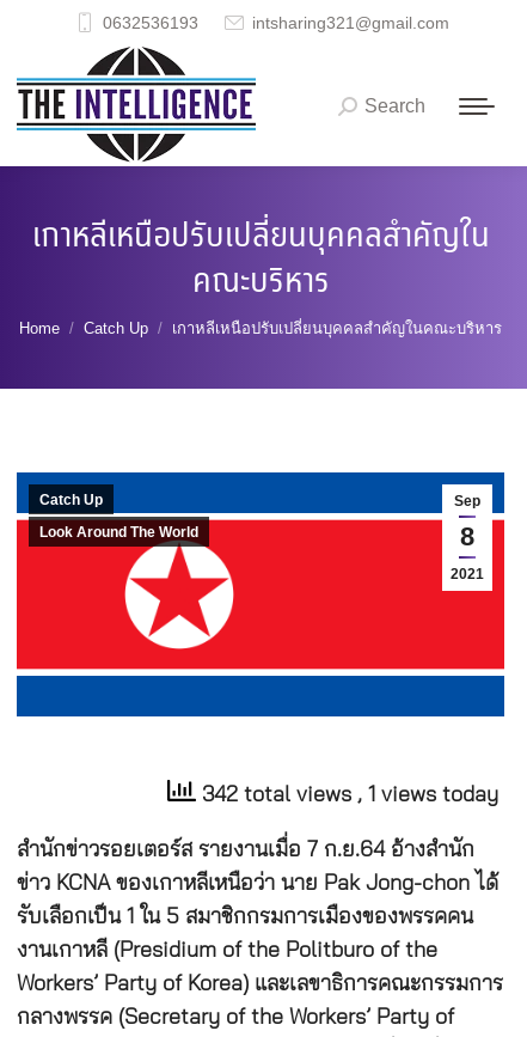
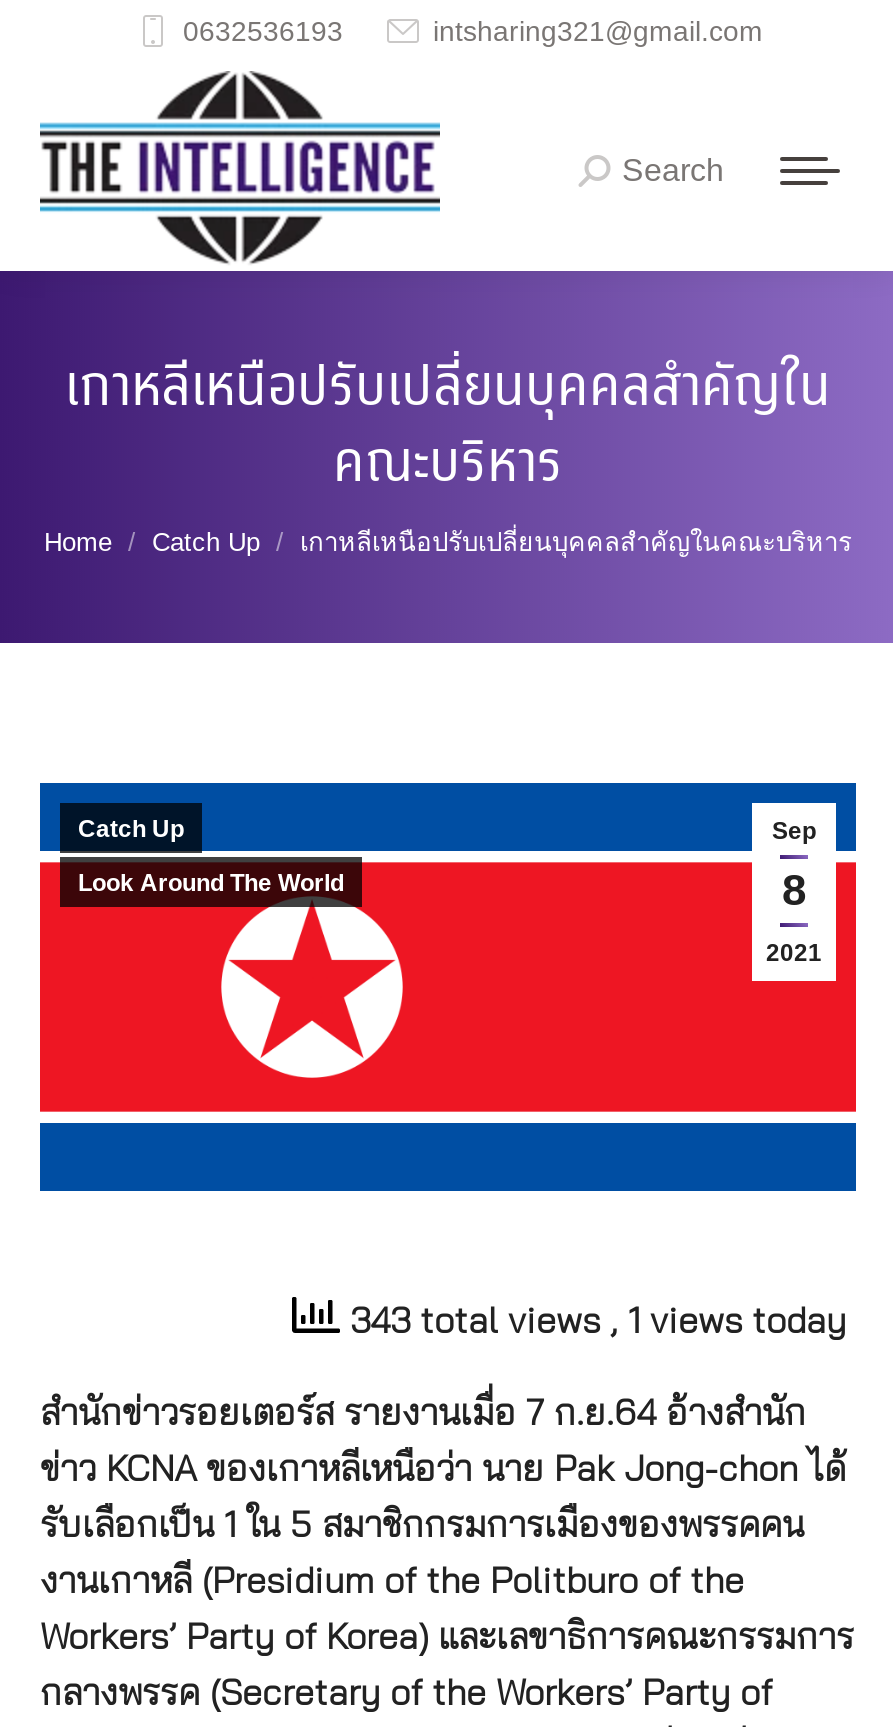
[196,785,498,806] 342 total views, 1 views today -> [340,1305,846,1341] 343 total views, 1 views today

